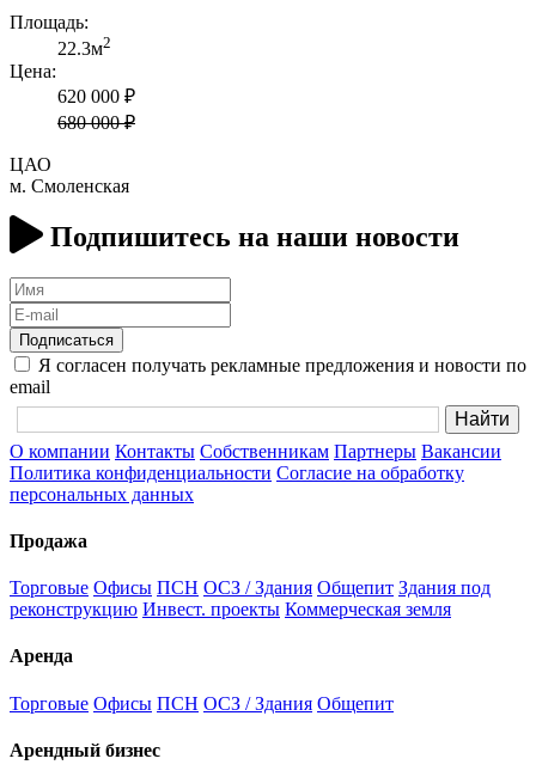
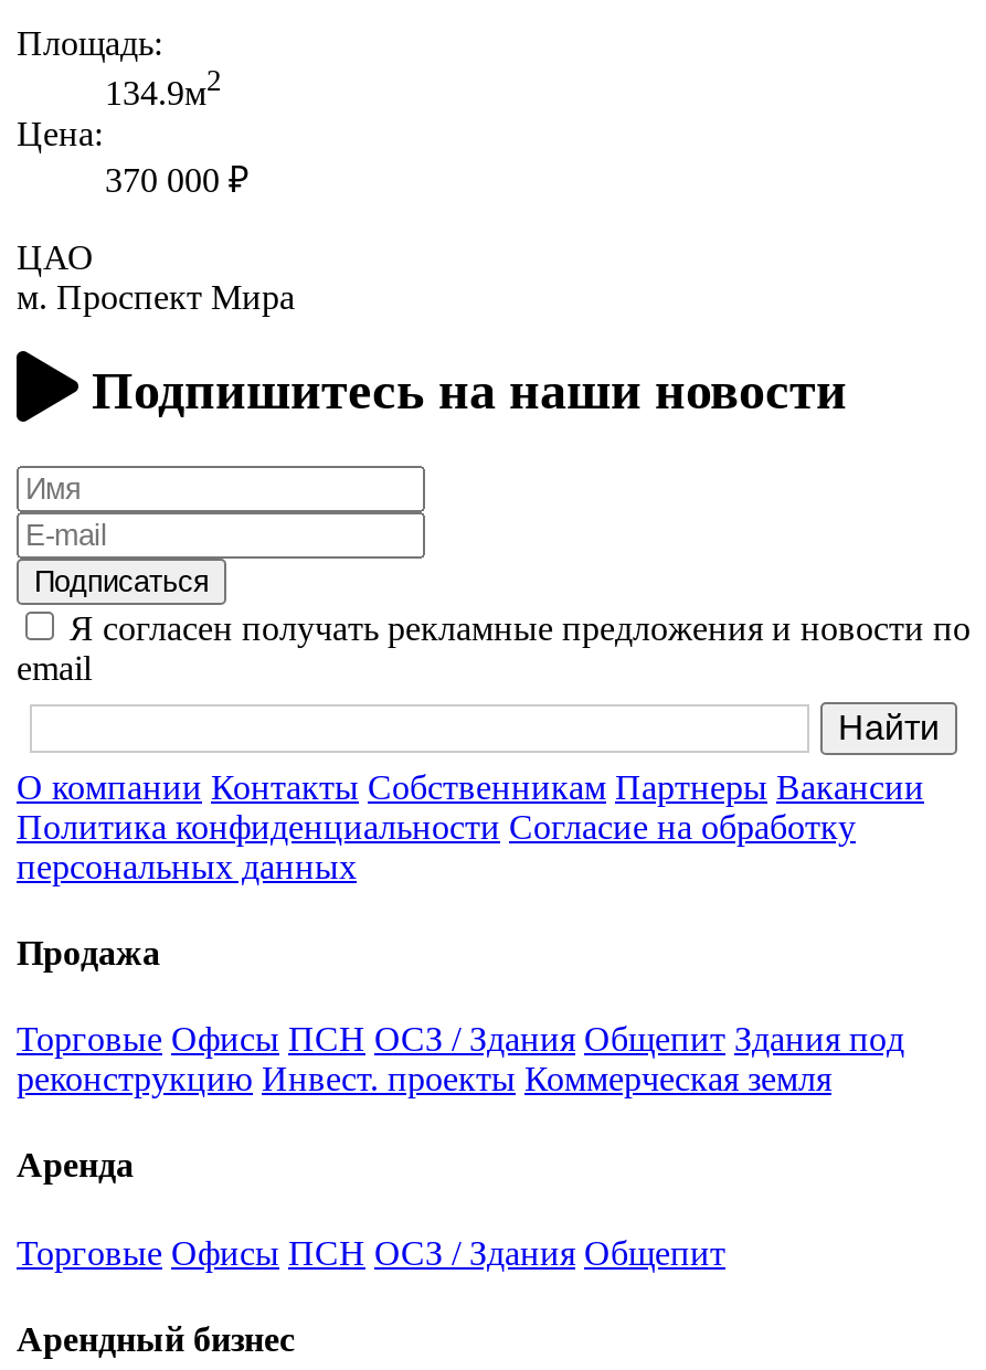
[57,34,111,59] 22.3м2 -> [105,65,222,112] 134.9м2
[57,86,135,132] 620 000 ₽ | 680 000 ₽ -> [105,161,248,198] 370 000 ₽
[10,175,129,196] м. Смоленская -> [17,278,295,315] м. Проспект Мира

